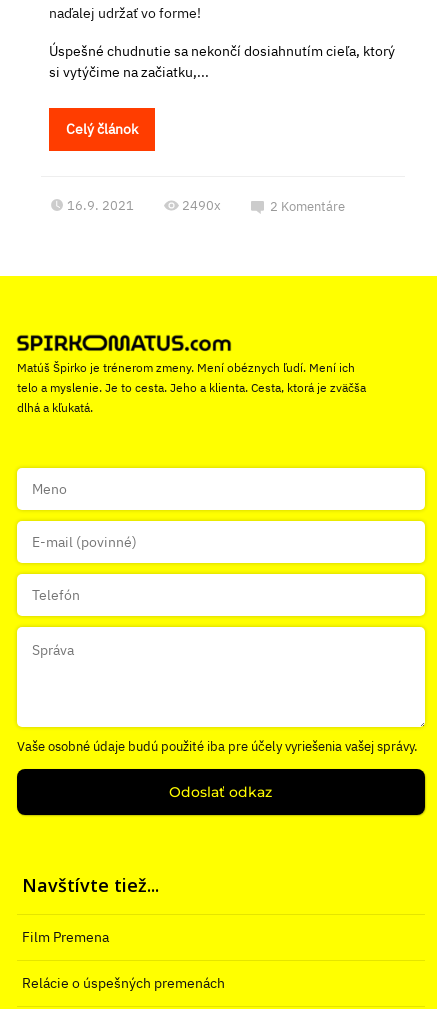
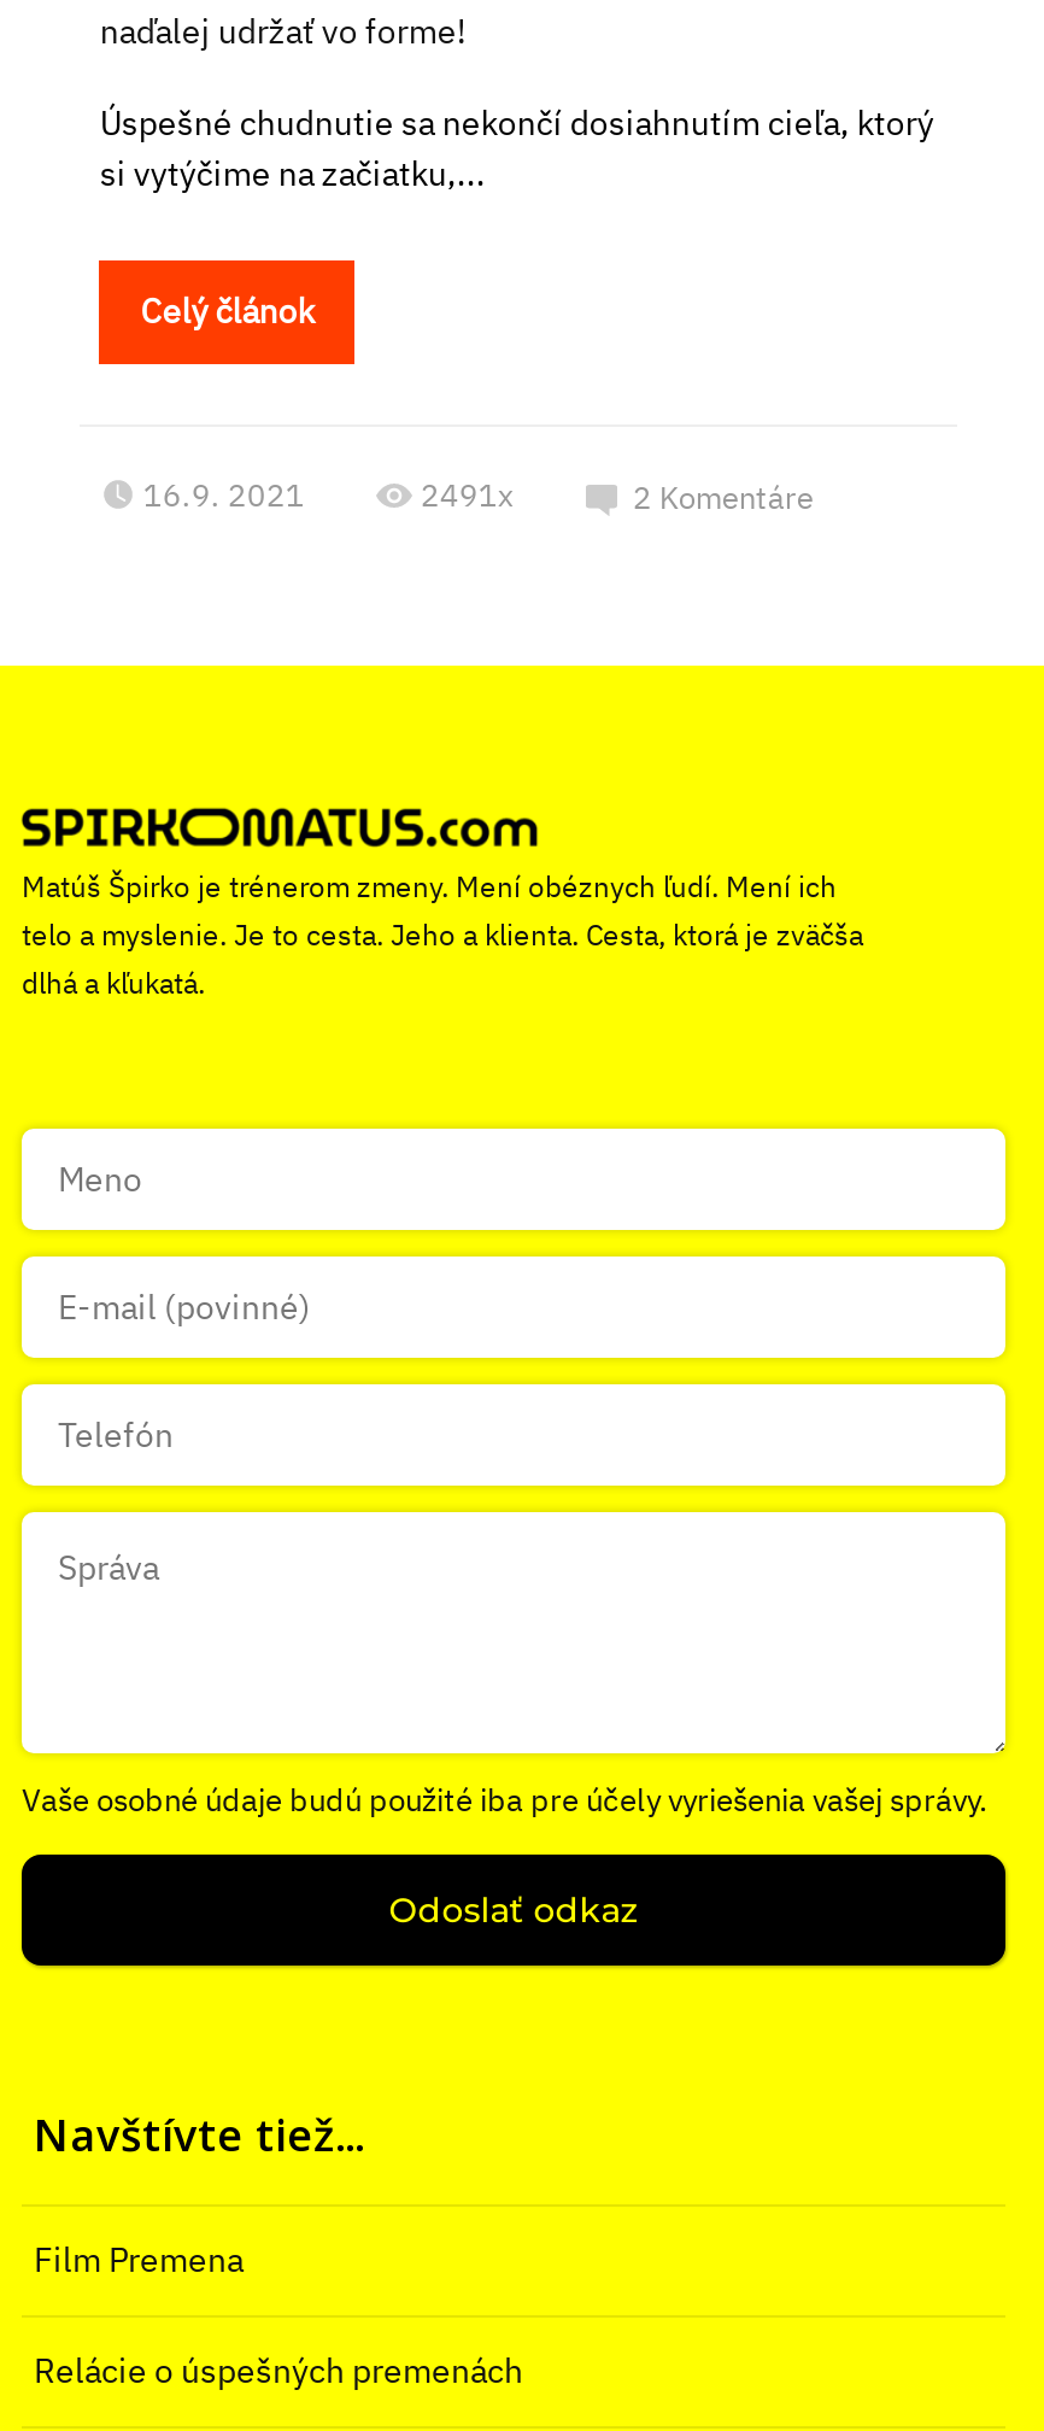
[182,197,221,214] 2490x -> [420,476,515,517] 2491x

